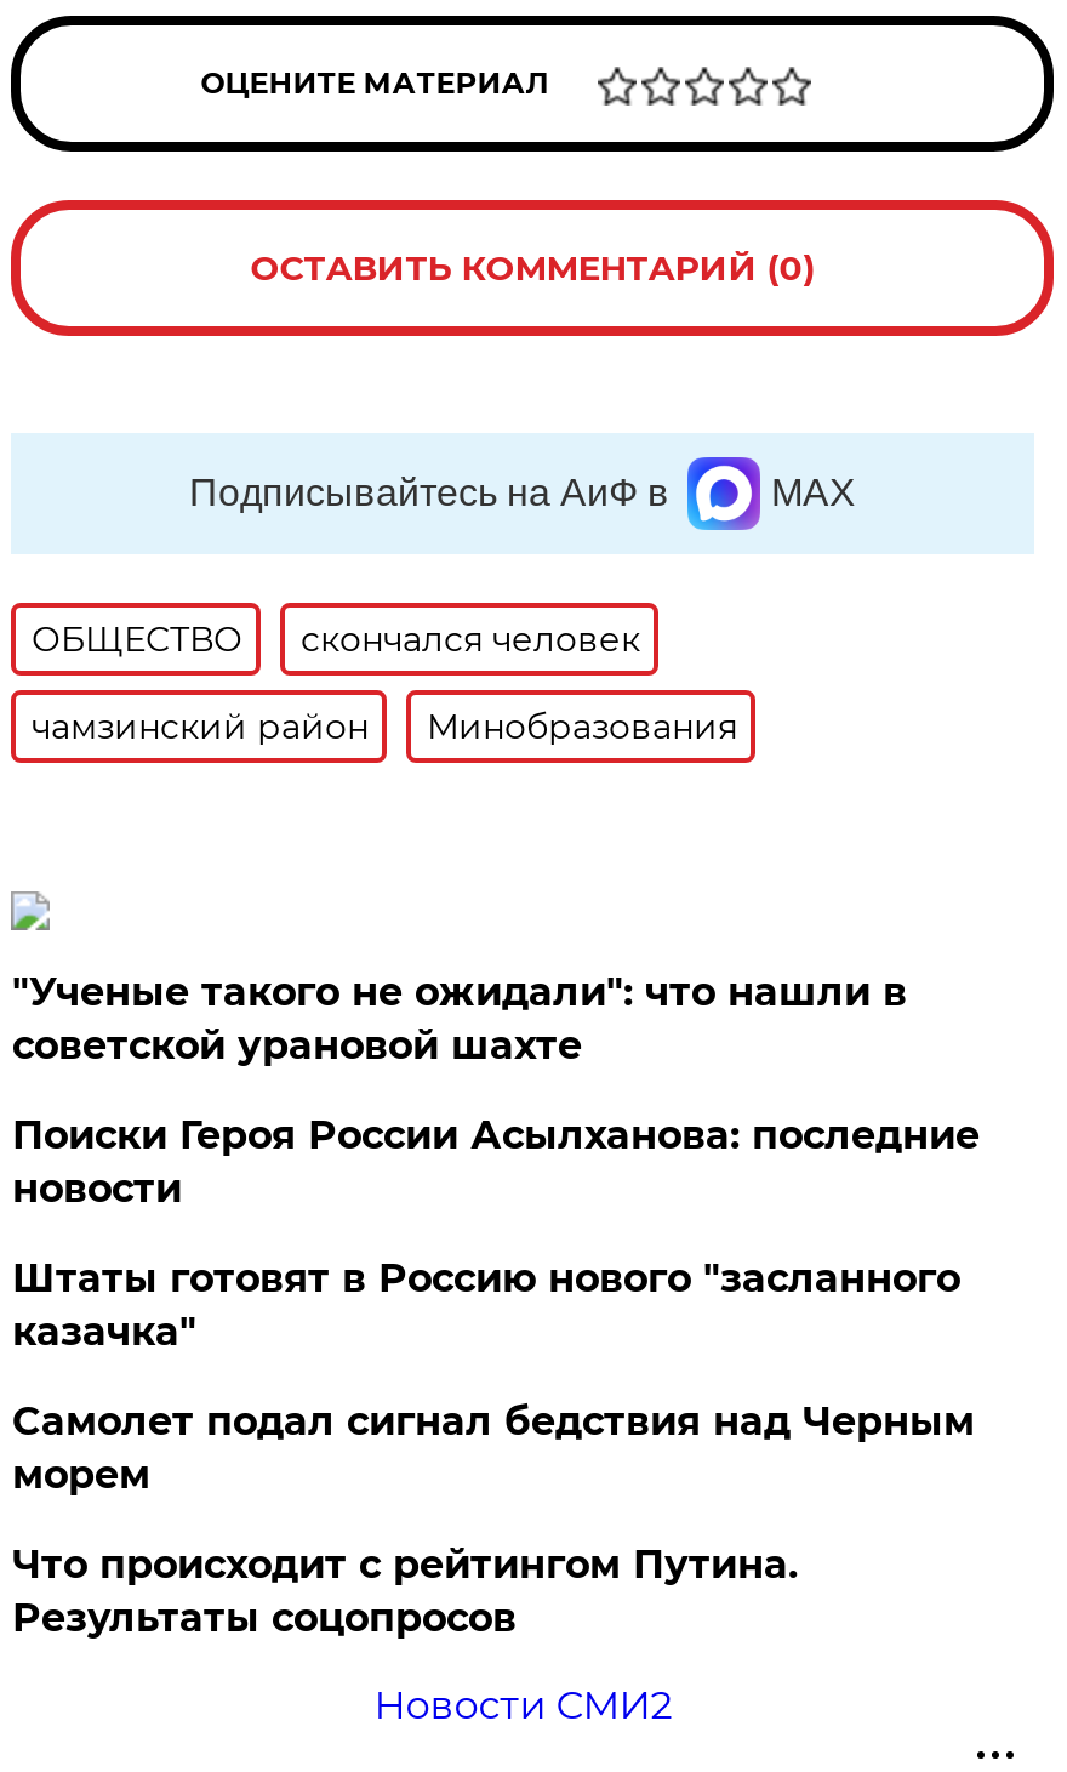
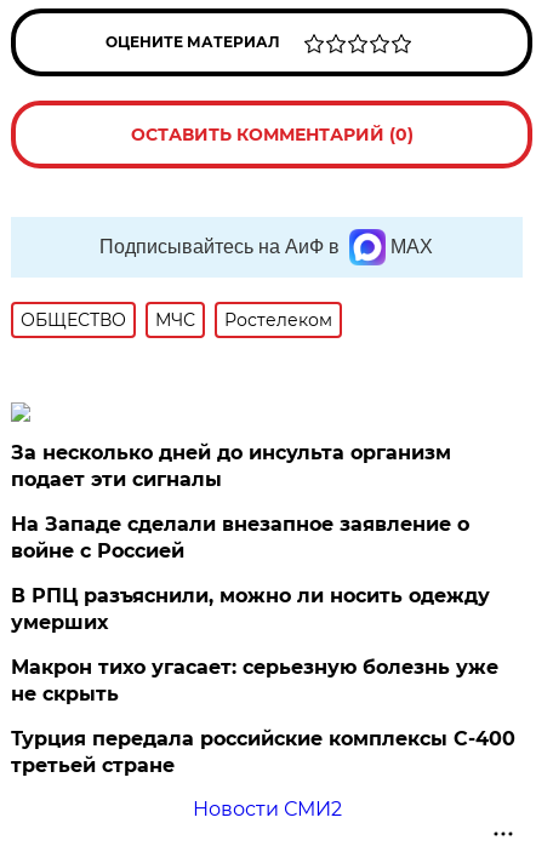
[31,617,737,748] скончался человек | чамзинский район | Минобразования -> [156,309,333,331] МЧС | Ростелеком
[12,969,979,1641] "Ученые такого не ожидали": что нашли в | советской урановой шахте | Поиски Героя России Асылханова: последние | новости | Штаты готовят в Россию нового "засланного | казачка" | Самолет подал сигнал бедствия над Черным | морем | Что происходит с рейтингом Путина. | Результаты соцопросов -> [11,441,516,777] За несколько дней до инсульта организм | подает эти сигналы | На Западе сделали внезапное заявление о | войне с Россией | В РПЦ разъяснили, можно ли носить одежду | умерших | Макрон тихо угасает: серьезную болезнь уже | не скрыть | Турция передала российские комплексы С-400 | третьей стране

